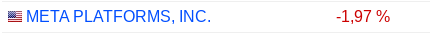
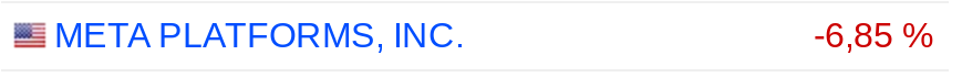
[336,8,390,25] -1,97 % -> [814,17,933,54] -6,85 %

